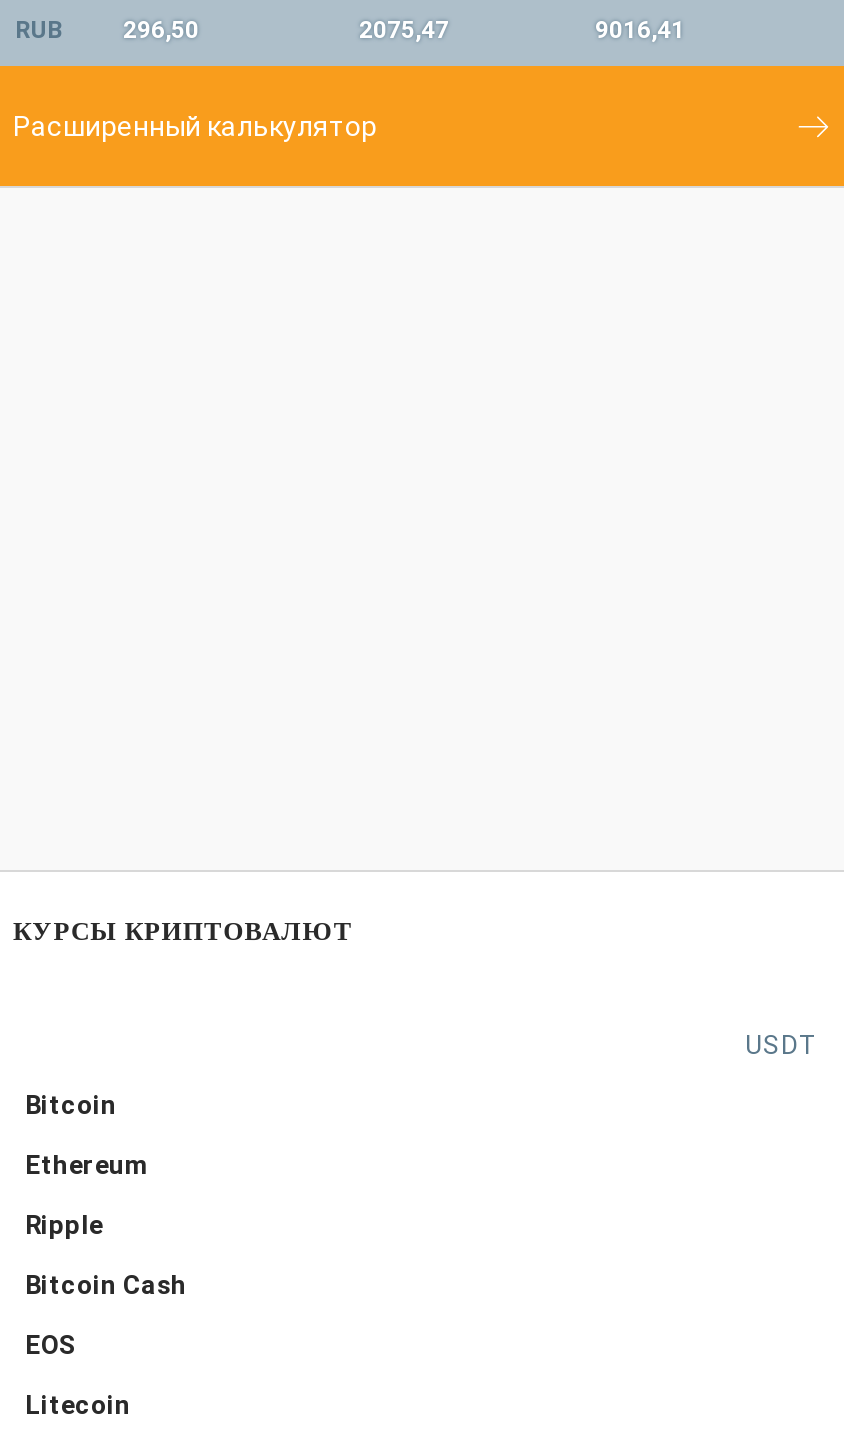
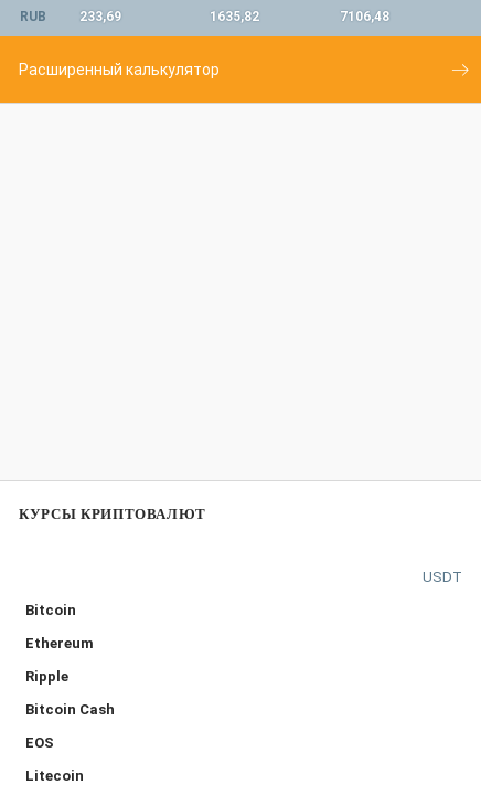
[123,16,199,44] 296,50 -> [79,9,121,24] 233,69
[359,16,449,44] 2075,47 -> [210,9,259,24] 1635,82
[595,16,685,44] 9016,41 -> [340,9,389,24] 7106,48

